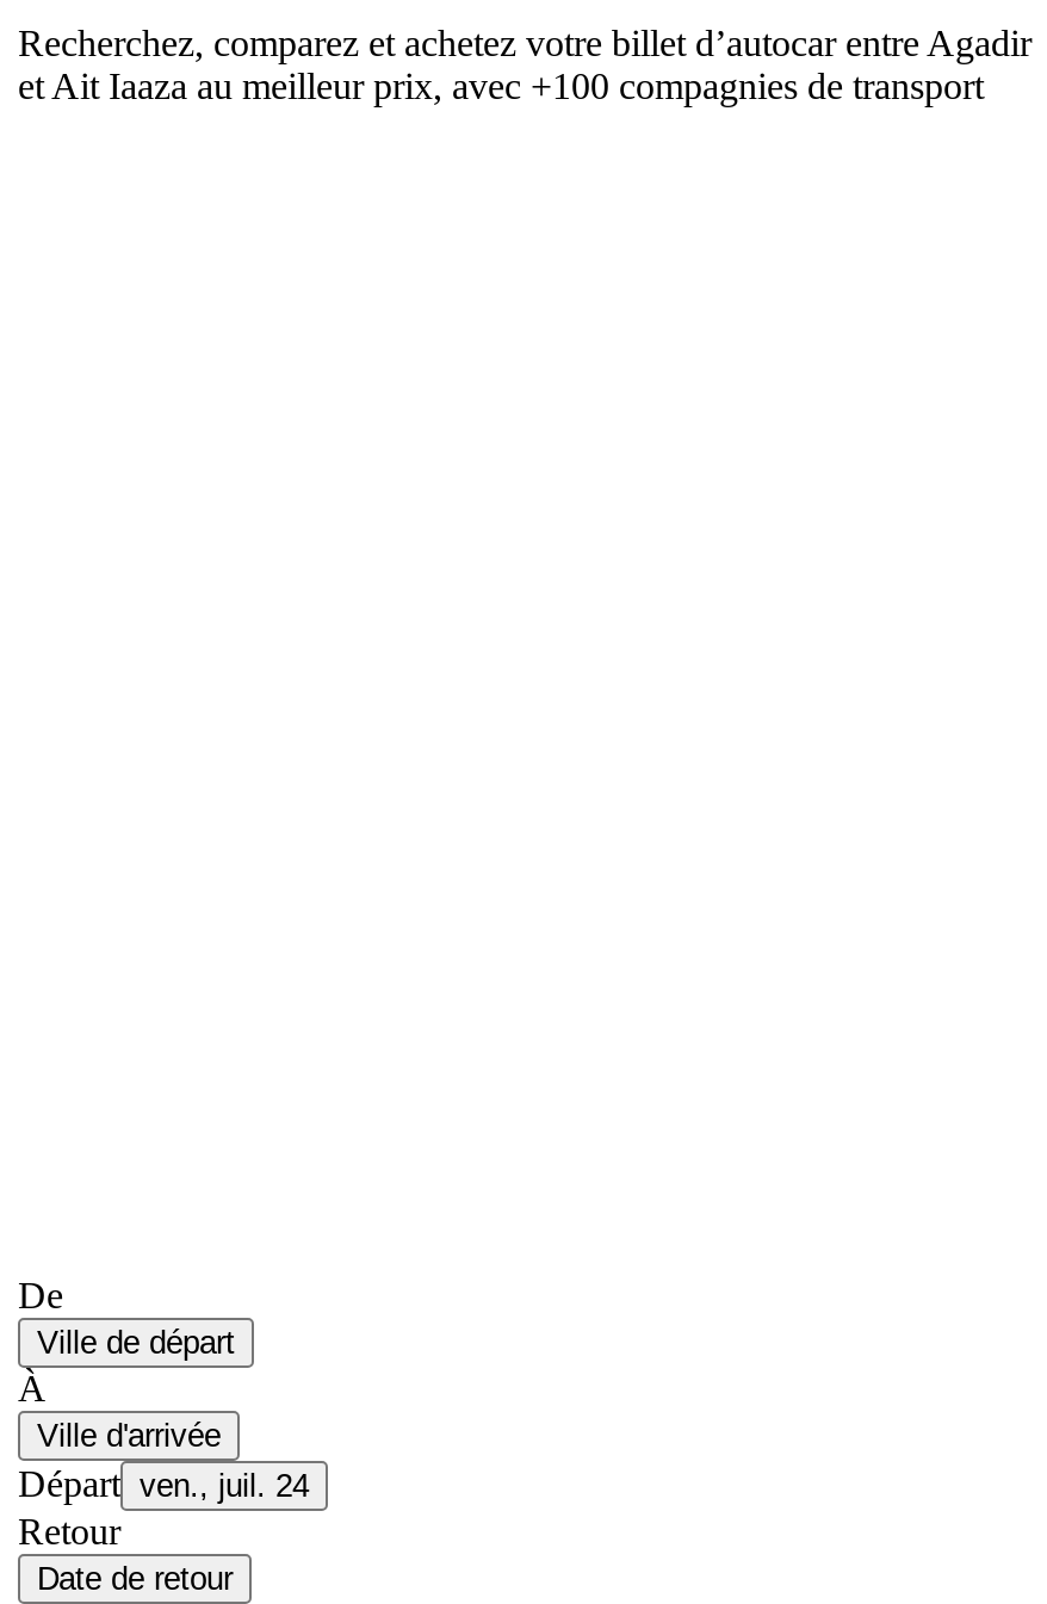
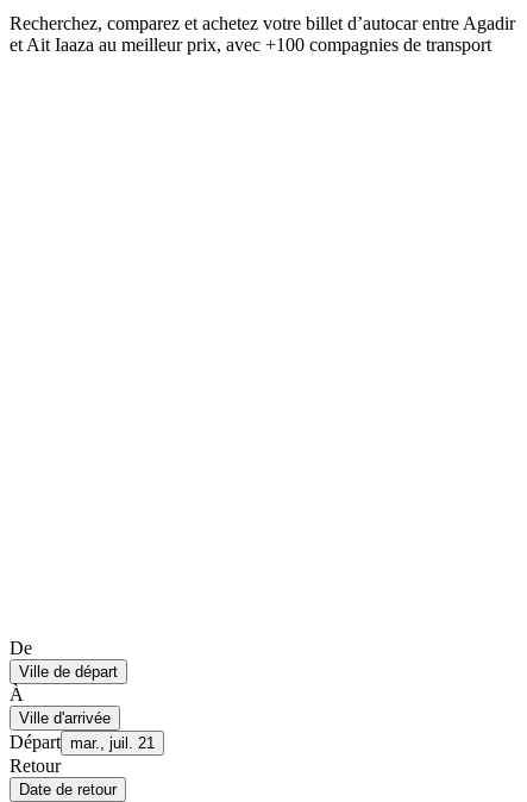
[18,1463,309,1503] Départ ven., juil. 24 -> [10,732,155,752] Départ mar., juil. 21

